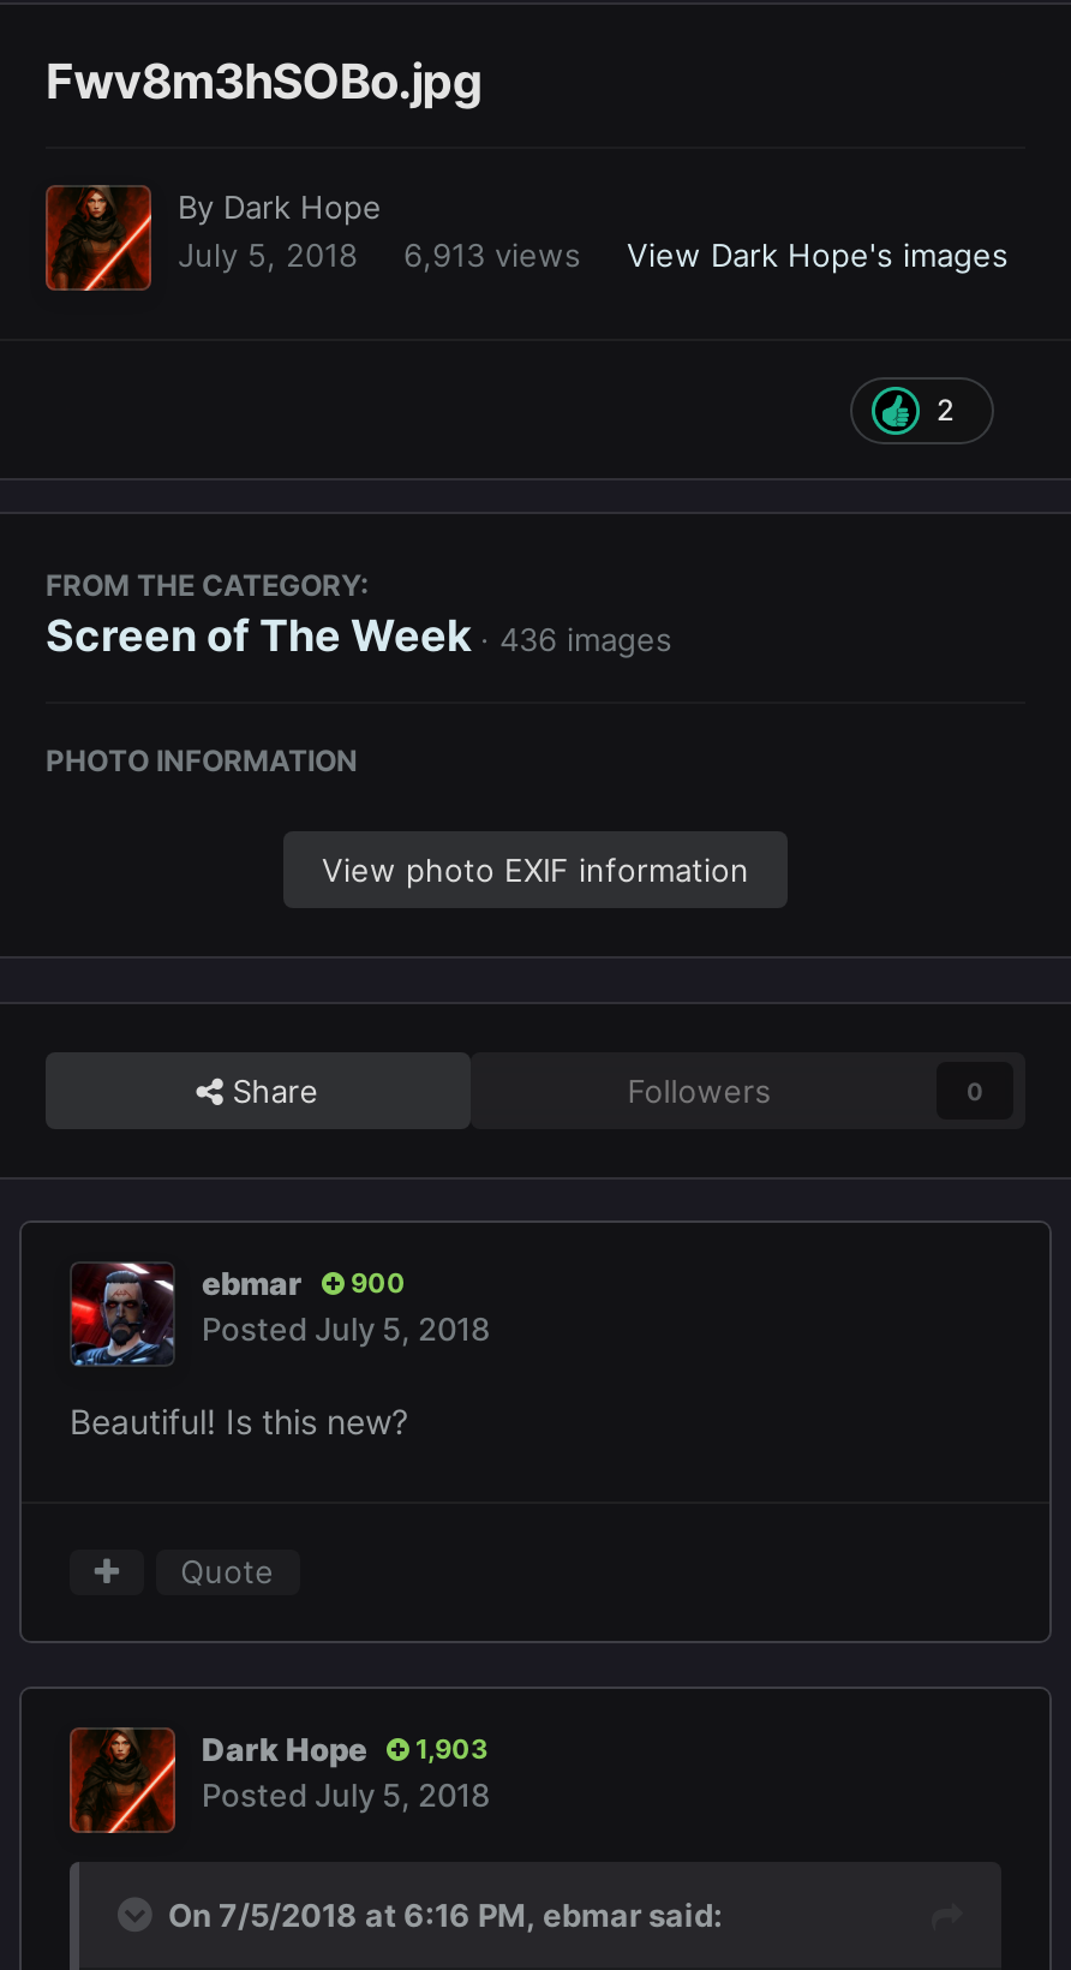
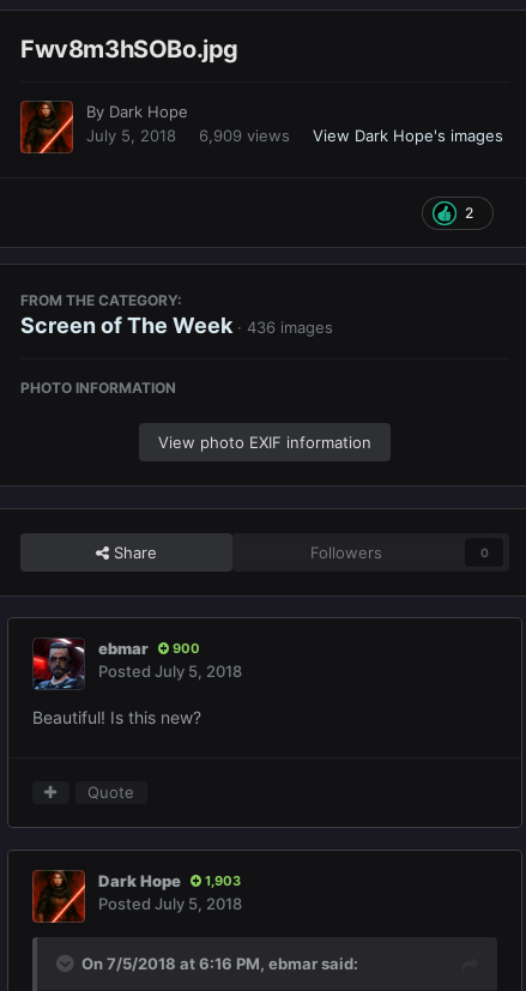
[178,236,1009,275] July 5, 2018 6,913 views View Dark Hope's images -> [86,126,503,145] July 5, 2018 6,909 views View Dark Hope's images

